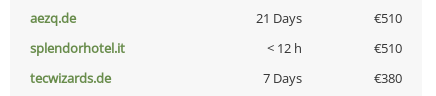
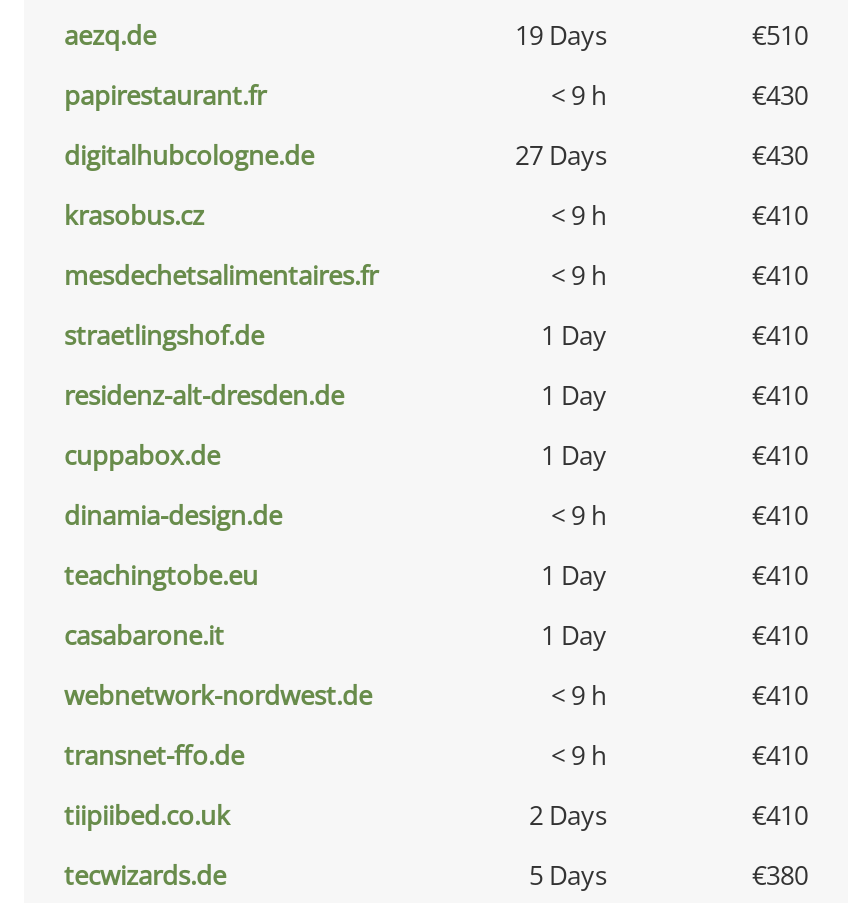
[255,9,301,27] 21 Days -> [515,17,607,53] 19 Days
[30,39,402,57] splendorhotel.it | < 12 h | €510 -> [64,77,808,833] papirestaurant.fr | < 9 h | €430 | digitalhubcologne.de | 27 Days | €430 | krasobus.cz | < 9 h | €410 | mesdechetsalimentaires.fr | < 9 h | €410 | straetlingshof.de | 1 Day | €410 | residenz-alt-dresden.de | 1 Day | €410 | cuppabox.de | 1 Day | €410 | dinamia-design.de | < 9 h | €410 | teachingtobe.eu | 1 Day | €410 | casabarone.it | 1 Day | €410 | webnetwork-nordwest.de | < 9 h | €410 | transnet-ffo.de | < 9 h | €410 | tiipiibed.co.uk | 2 Days | €410
[262,69,301,87] 7 Days -> [529,857,607,893] 5 Days

